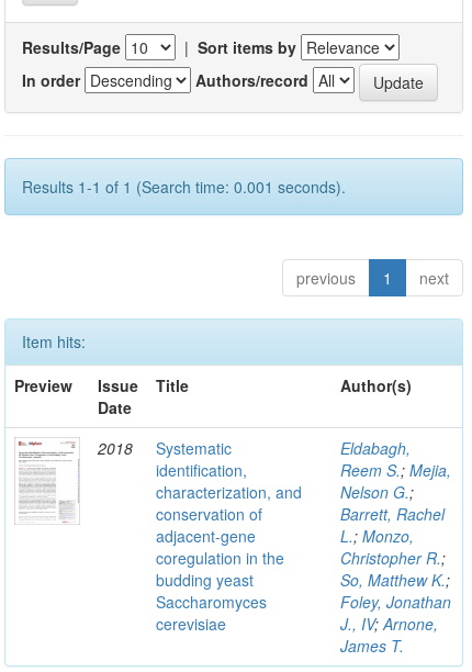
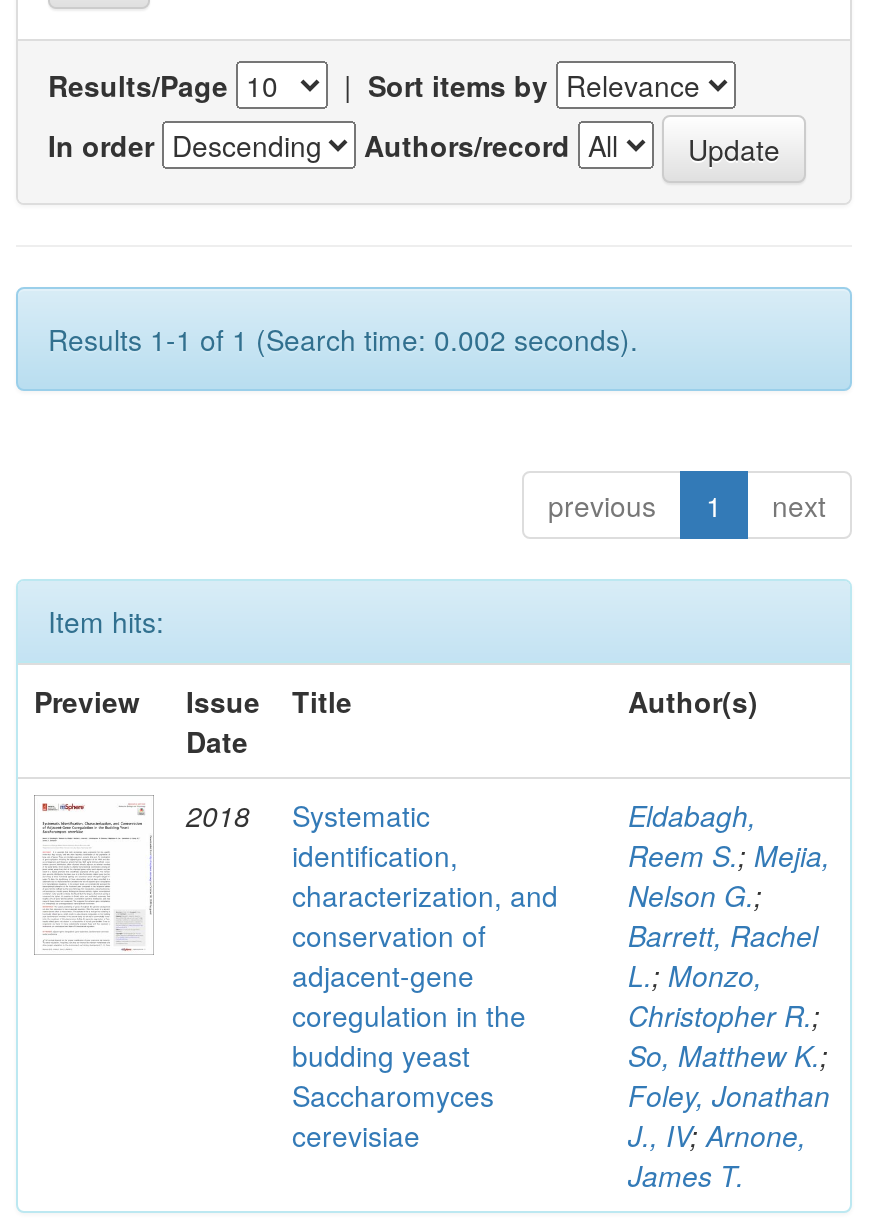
[22,176,346,198] Results 1-1 of 1 (Search time: 0.001 seconds). -> [48,319,638,359] Results 1-1 of 1 (Search time: 0.002 seconds).

